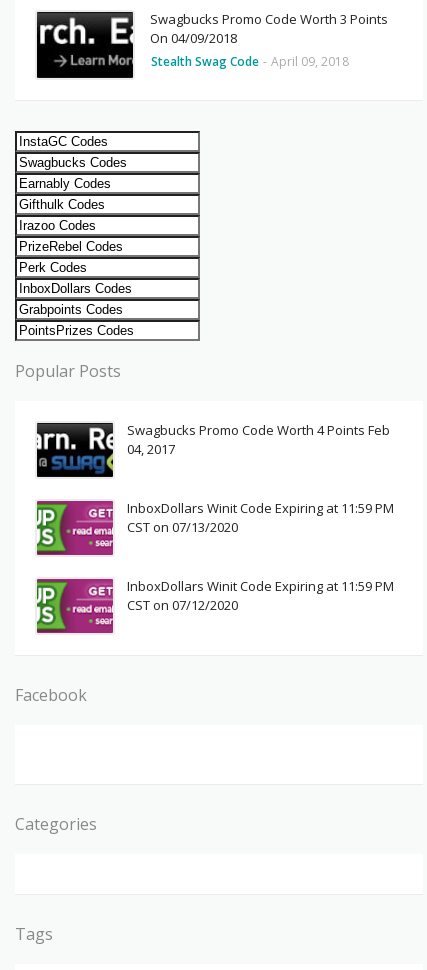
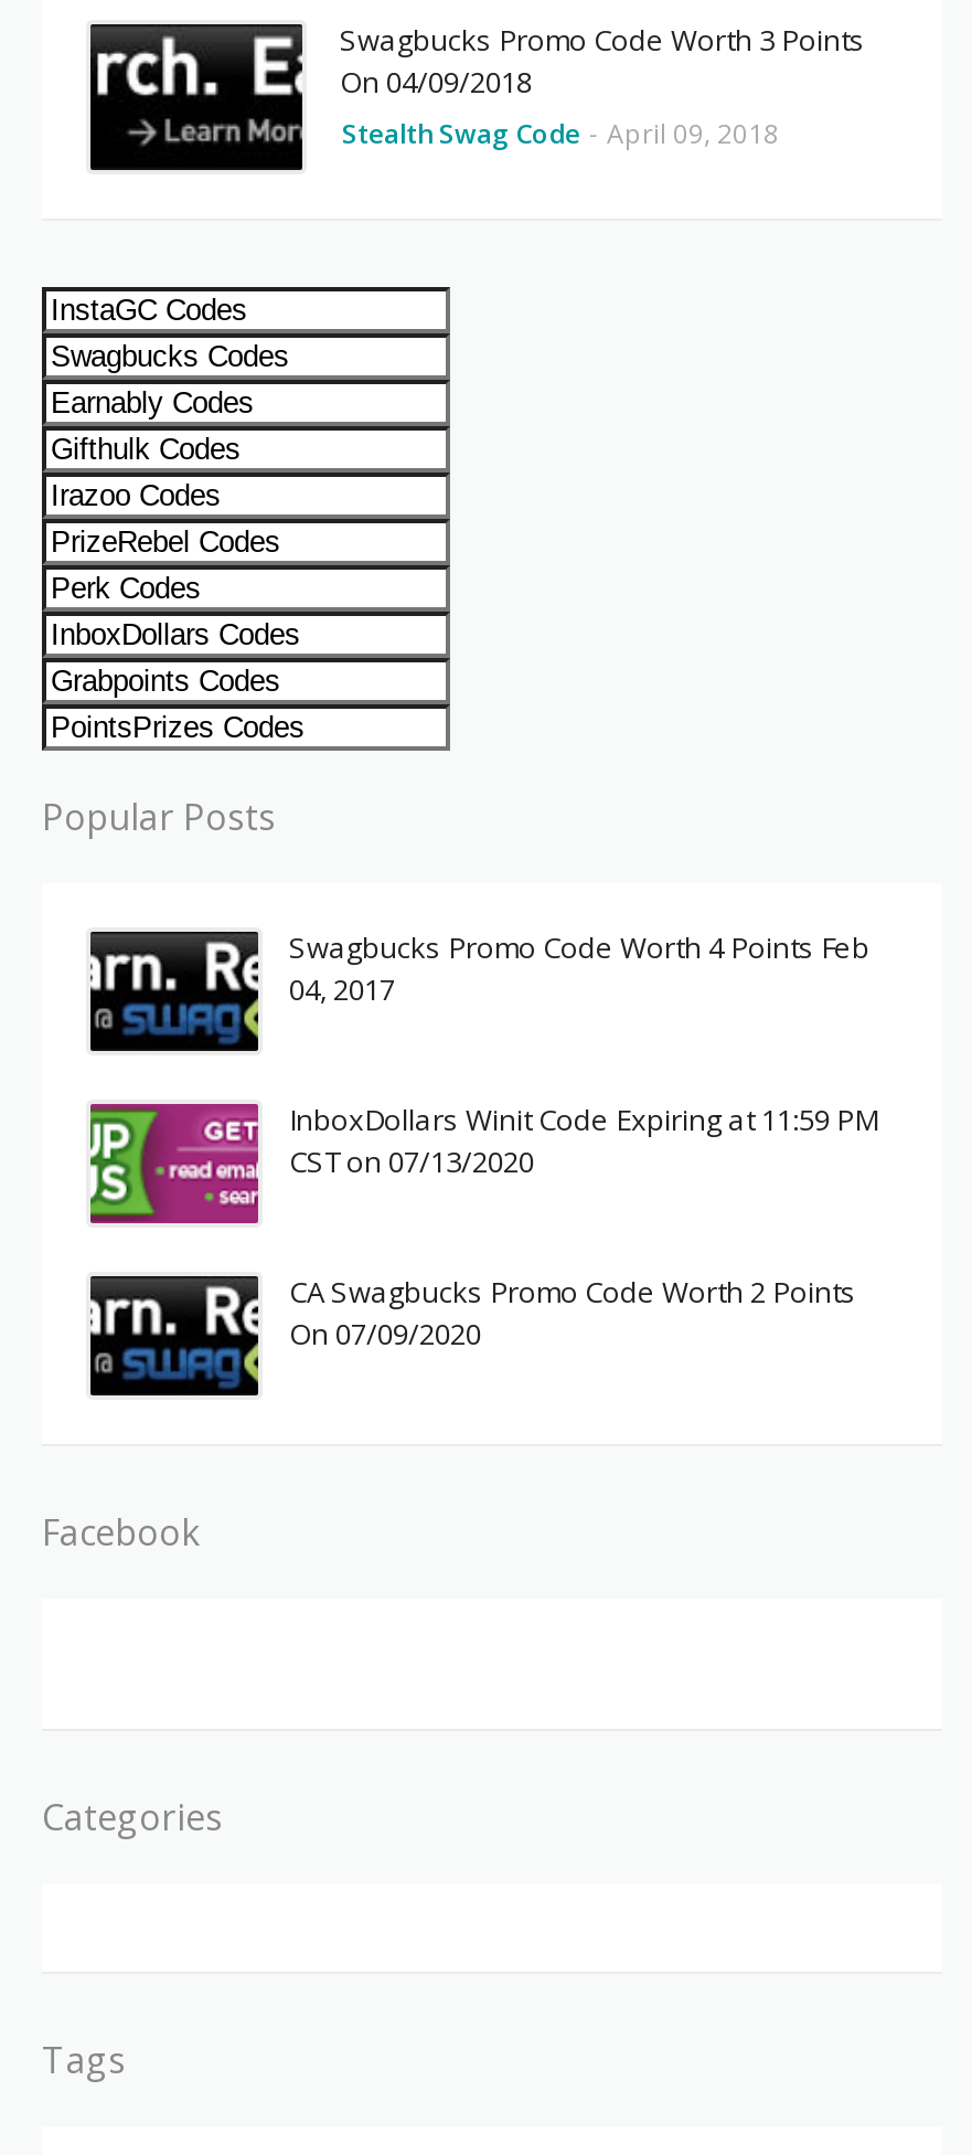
[36,577,394,634] [image] | InboxDollars Winit Code Expiring at 11:59 PM | CST on 07/12/2020 -> [88,1273,856,1398] [image] | CA Swagbucks Promo Code Worth 2 Points | On 07/09/2020

